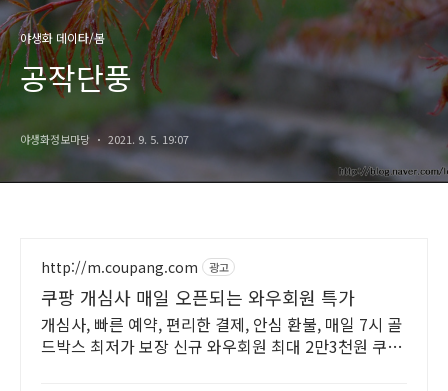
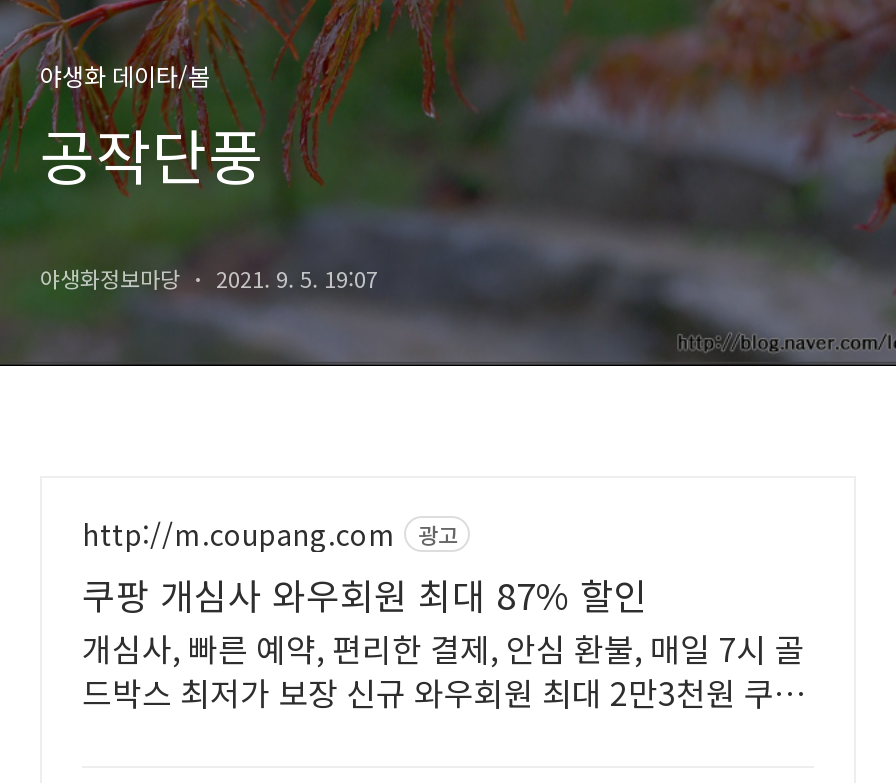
[41,284,355,310] 쿠팡 개심사 매일 오픈되는 와우회원 특가 -> [82,568,646,620] 쿠팡 개심사 와우회원 최대 87% 할인

